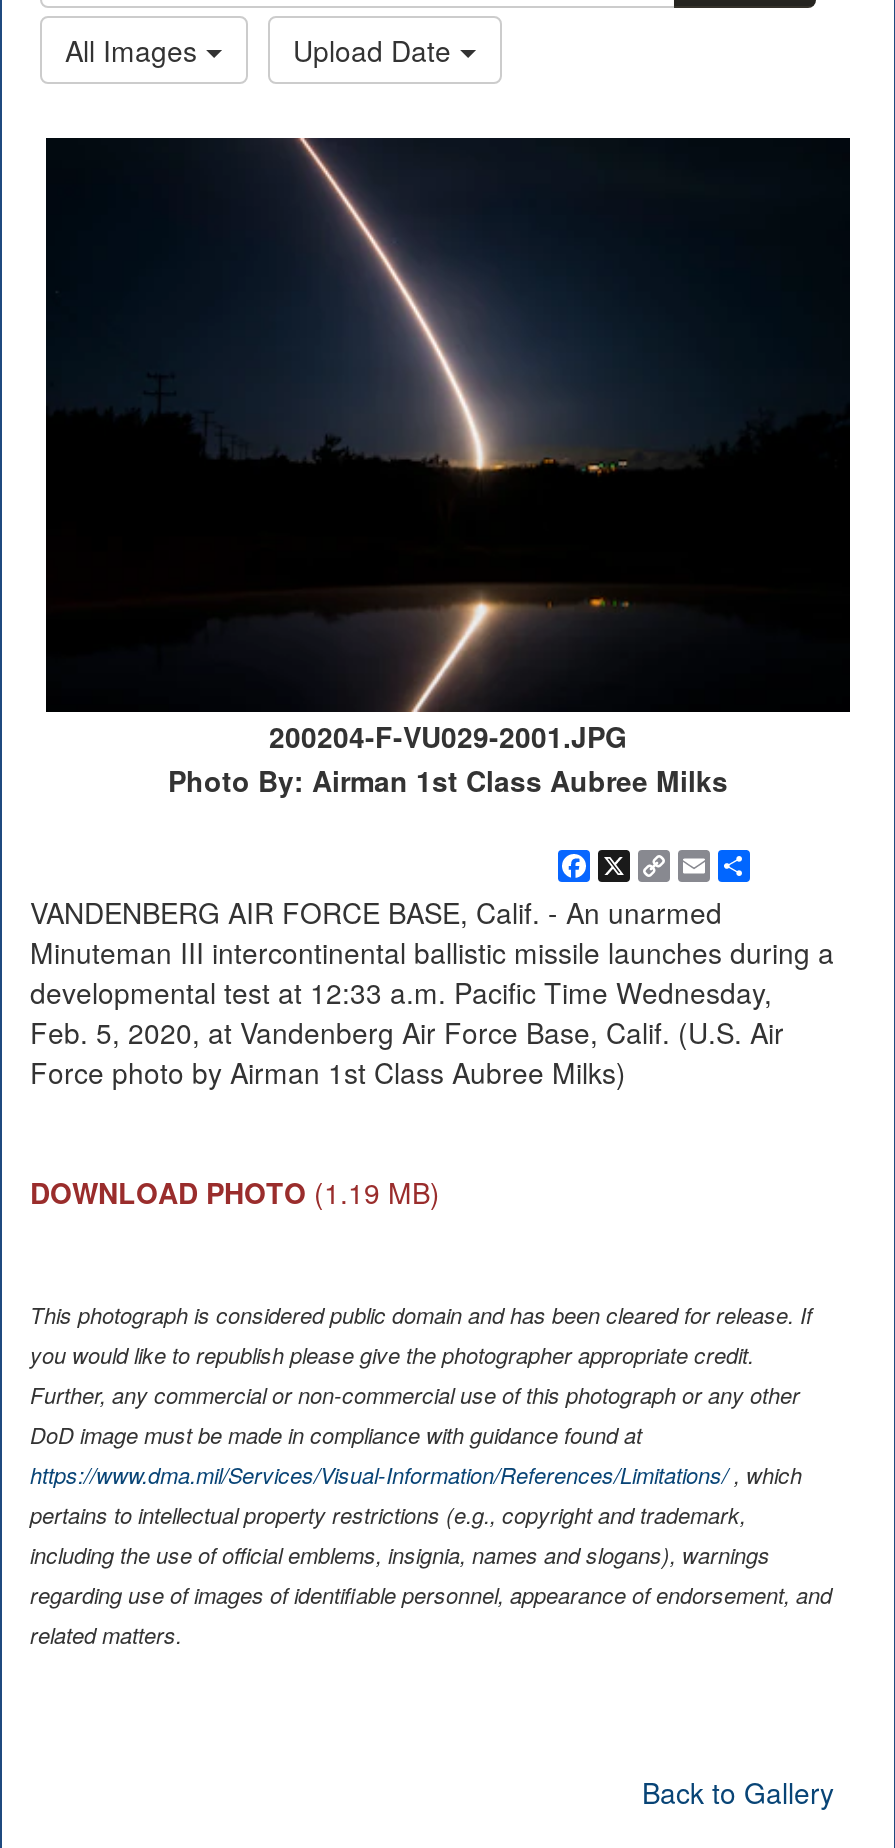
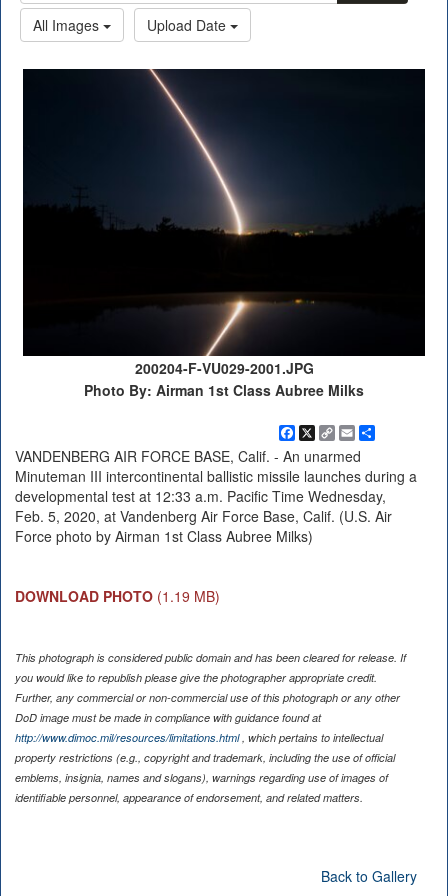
[30,1461,832,1651] https://www.dma.mil/Services/Visual-Information/References/Limitations/, which | pertains to intellectual property restrictions (e.g., copyright and trademark, | including the use of official emblems, insignia, names and slogans), warnings | regarding use of images of identifiable personnel, appearance of endorsement, and | related matters. -> [15,730,395,805] http://www.dimoc.mil/resources/limitations.html, which pertains to intellectual | property restrictions (e.g., copyright and trademark, including the use of official | emblems, insignia, names and slogans), warnings regarding use of images of | identifiable personnel, appearance of endorsement, and related matters.

